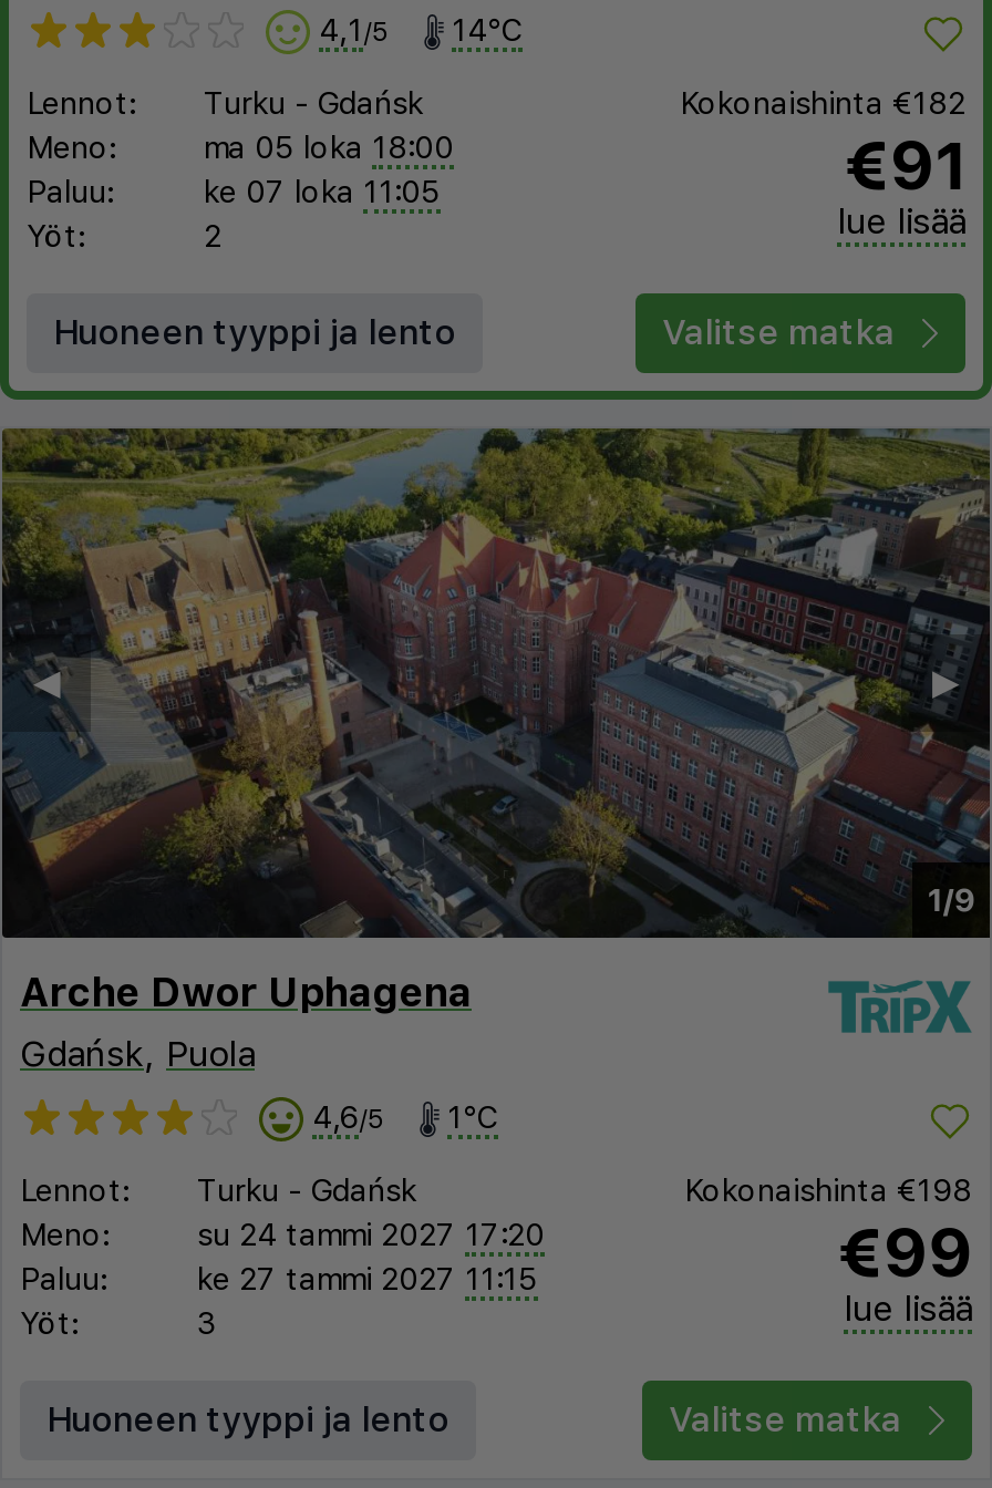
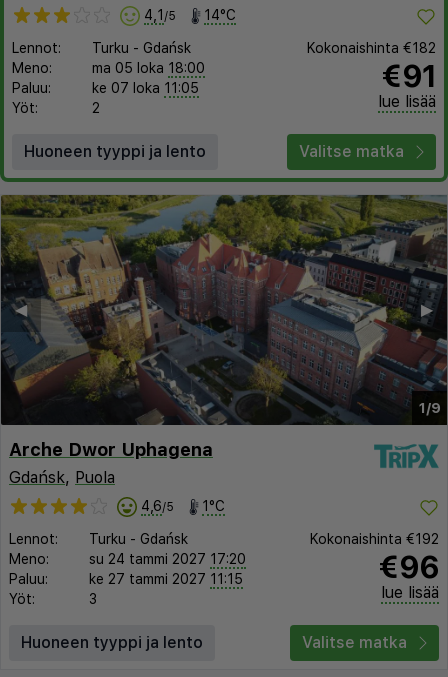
[684,1172,972,1207] Kokonaishinta €198 -> [310,531,439,547] Kokonaishinta €192
[837,1212,972,1292] €99 -> [378,549,439,585] €96

